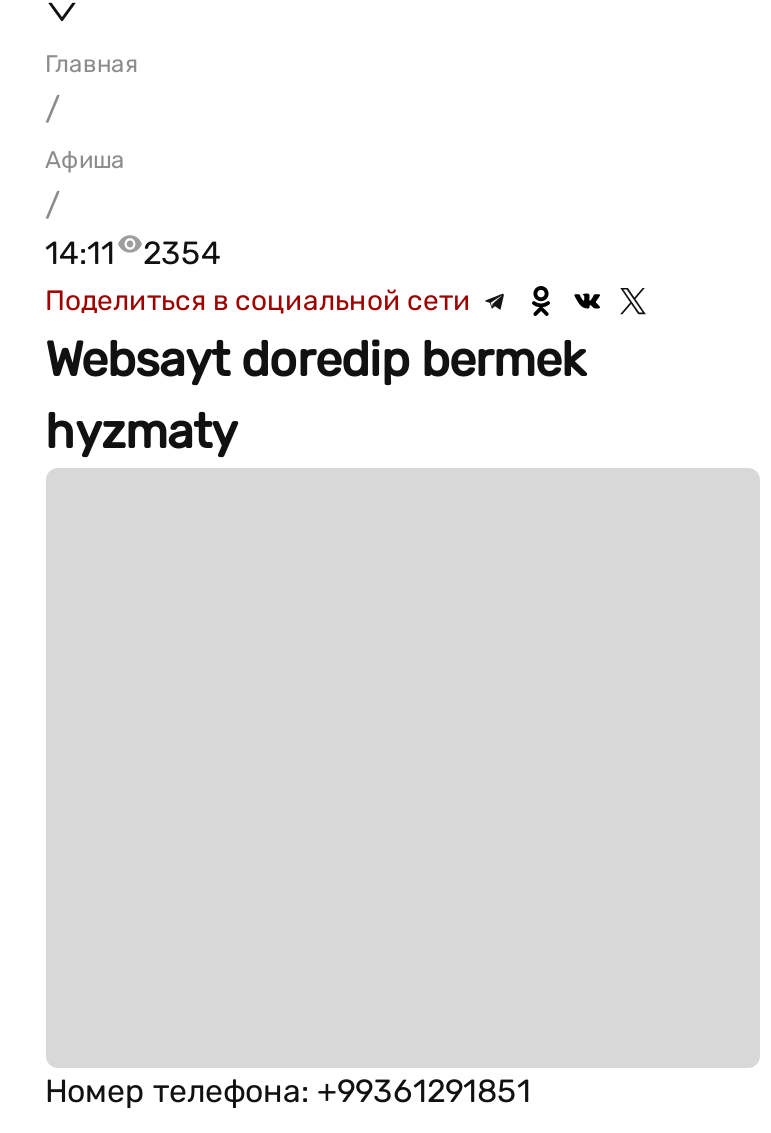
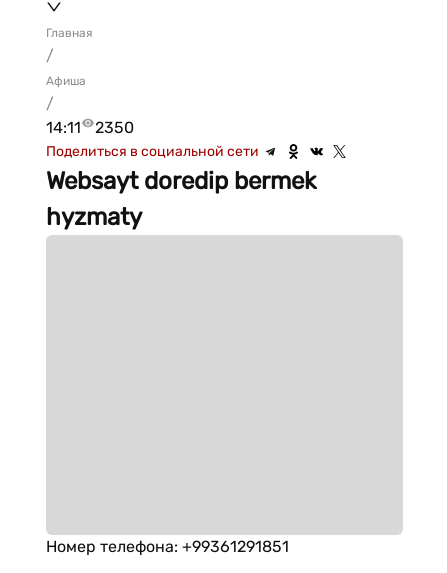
[45,234,221,272] 14:11 2354 -> [45,118,133,137] 14:11 2350

